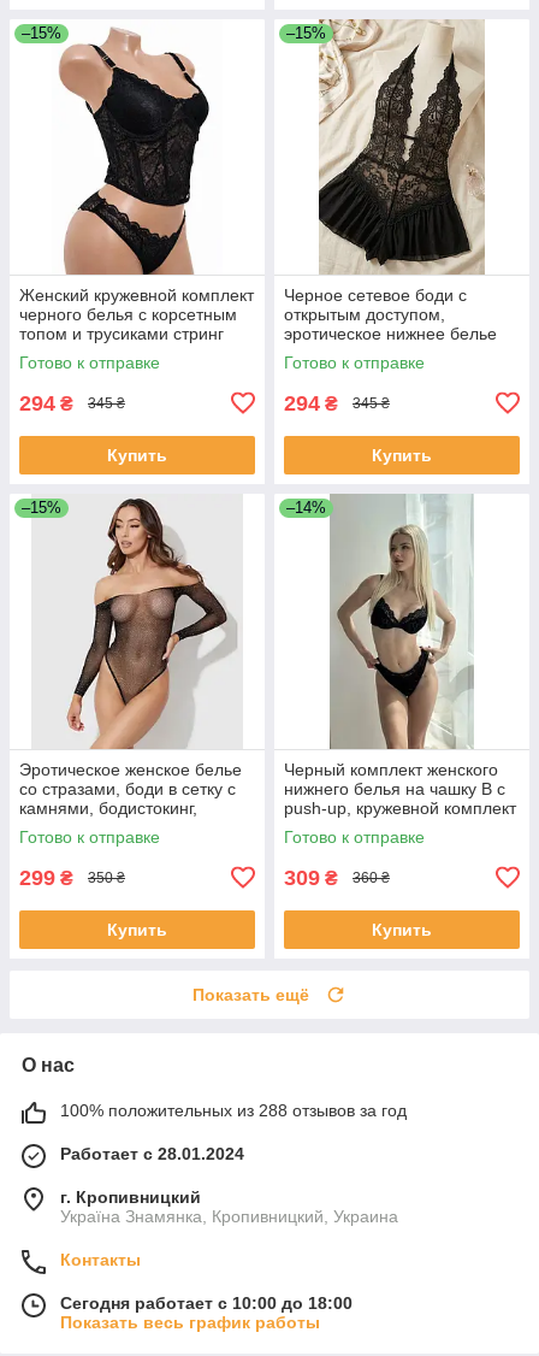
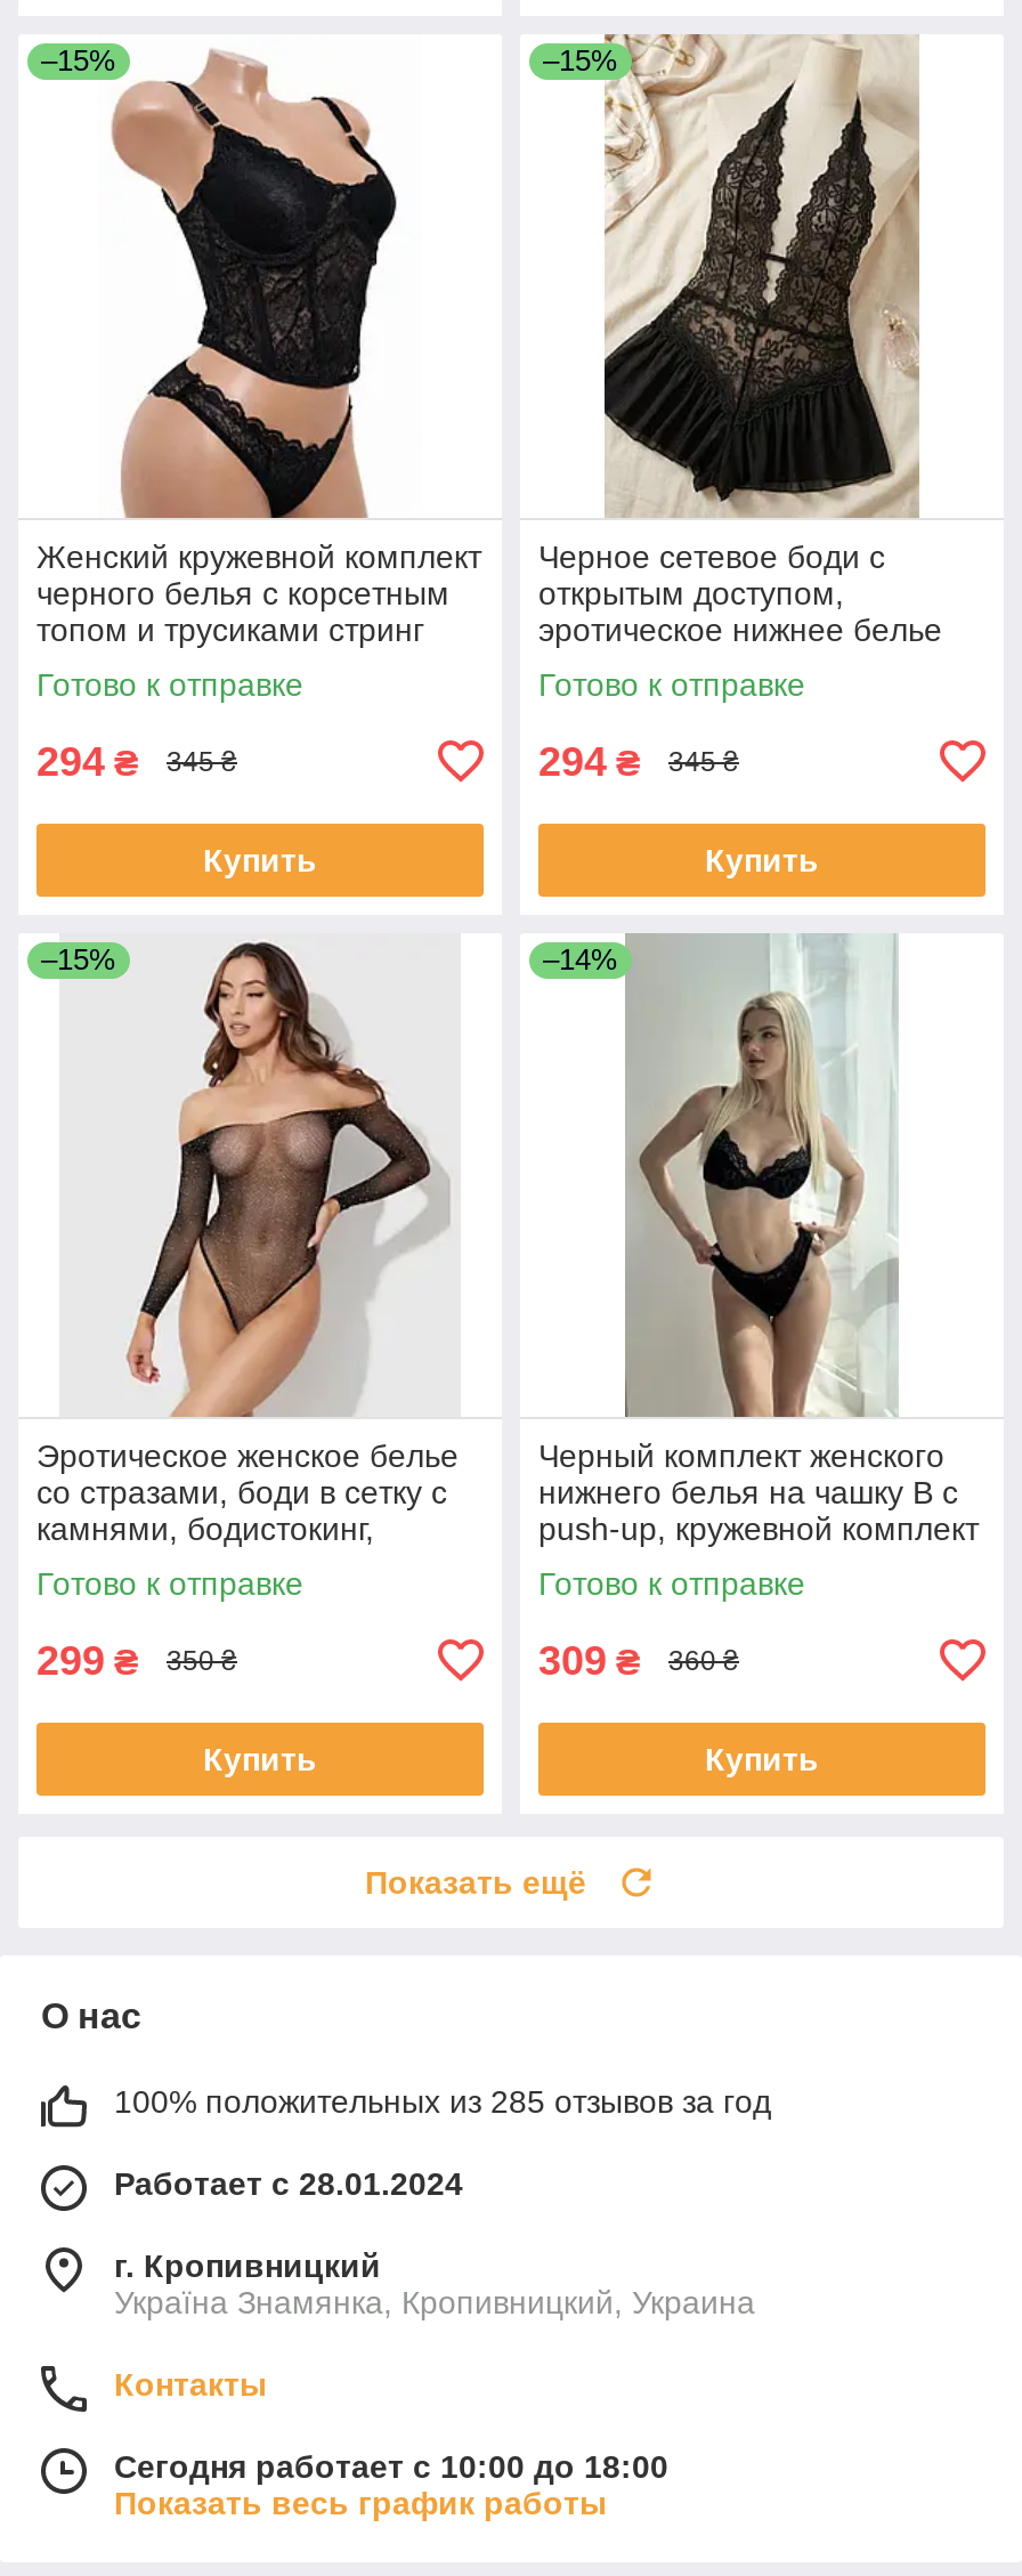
[60,1100,407,1120] 100% положительных из 288 отзывов за год -> [114,2083,771,2119] 100% положительных из 285 отзывов за год

